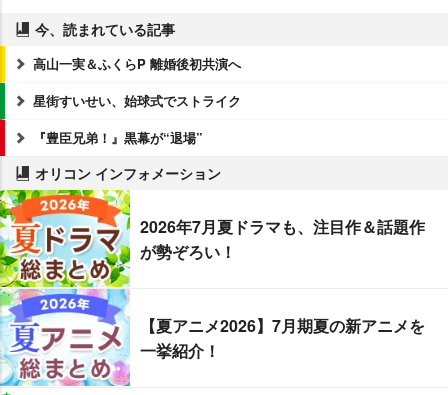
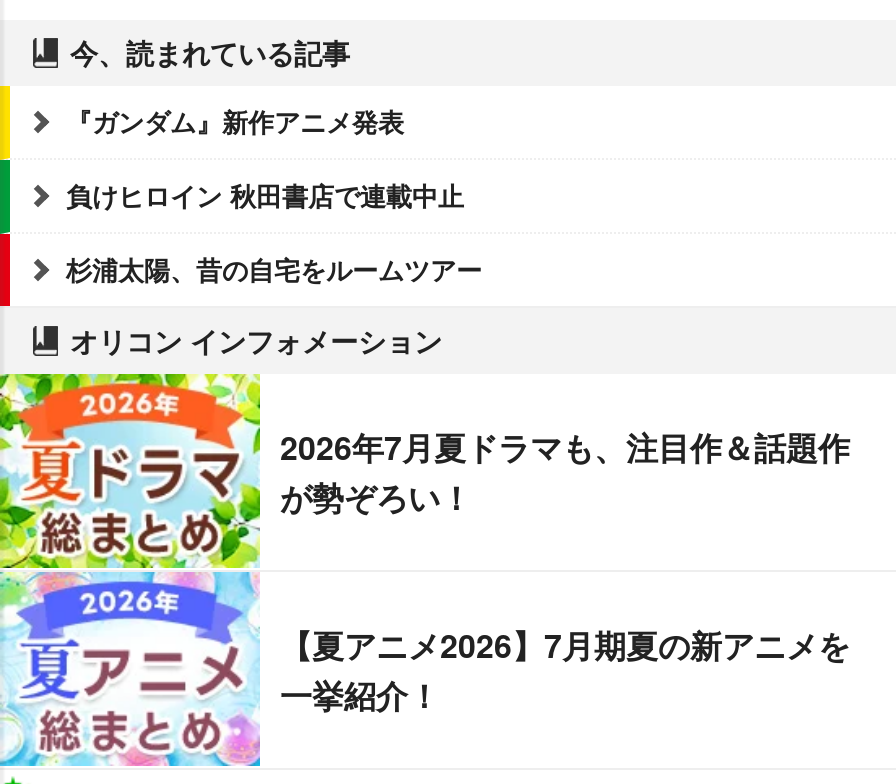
[33,54,241,73] 高山一実＆ふくらP 離婚後初共演へ -> [66,102,404,140] 『ガンダム』新作アニメ発表
[33,91,241,110] 星街すいせい、始球式でストライク -> [66,176,464,214] 負けヒロイン 秋田書店で連載中止
[33,128,203,147] 『豊臣兄弟！』黒幕が“退場” -> [66,250,482,288] 杉浦太陽、昔の自宅をルームツアー

